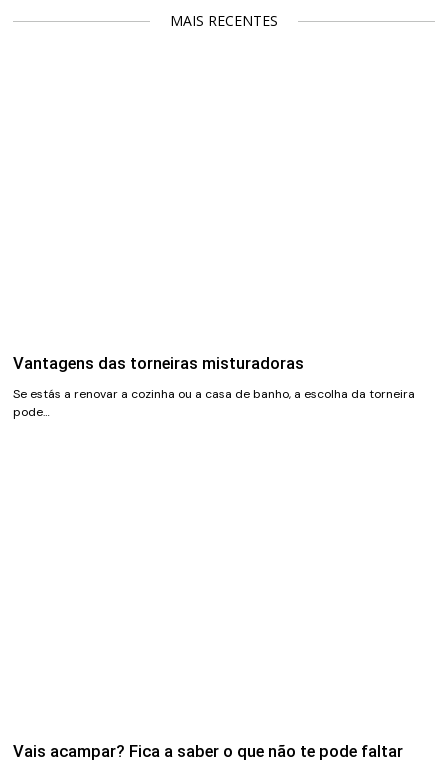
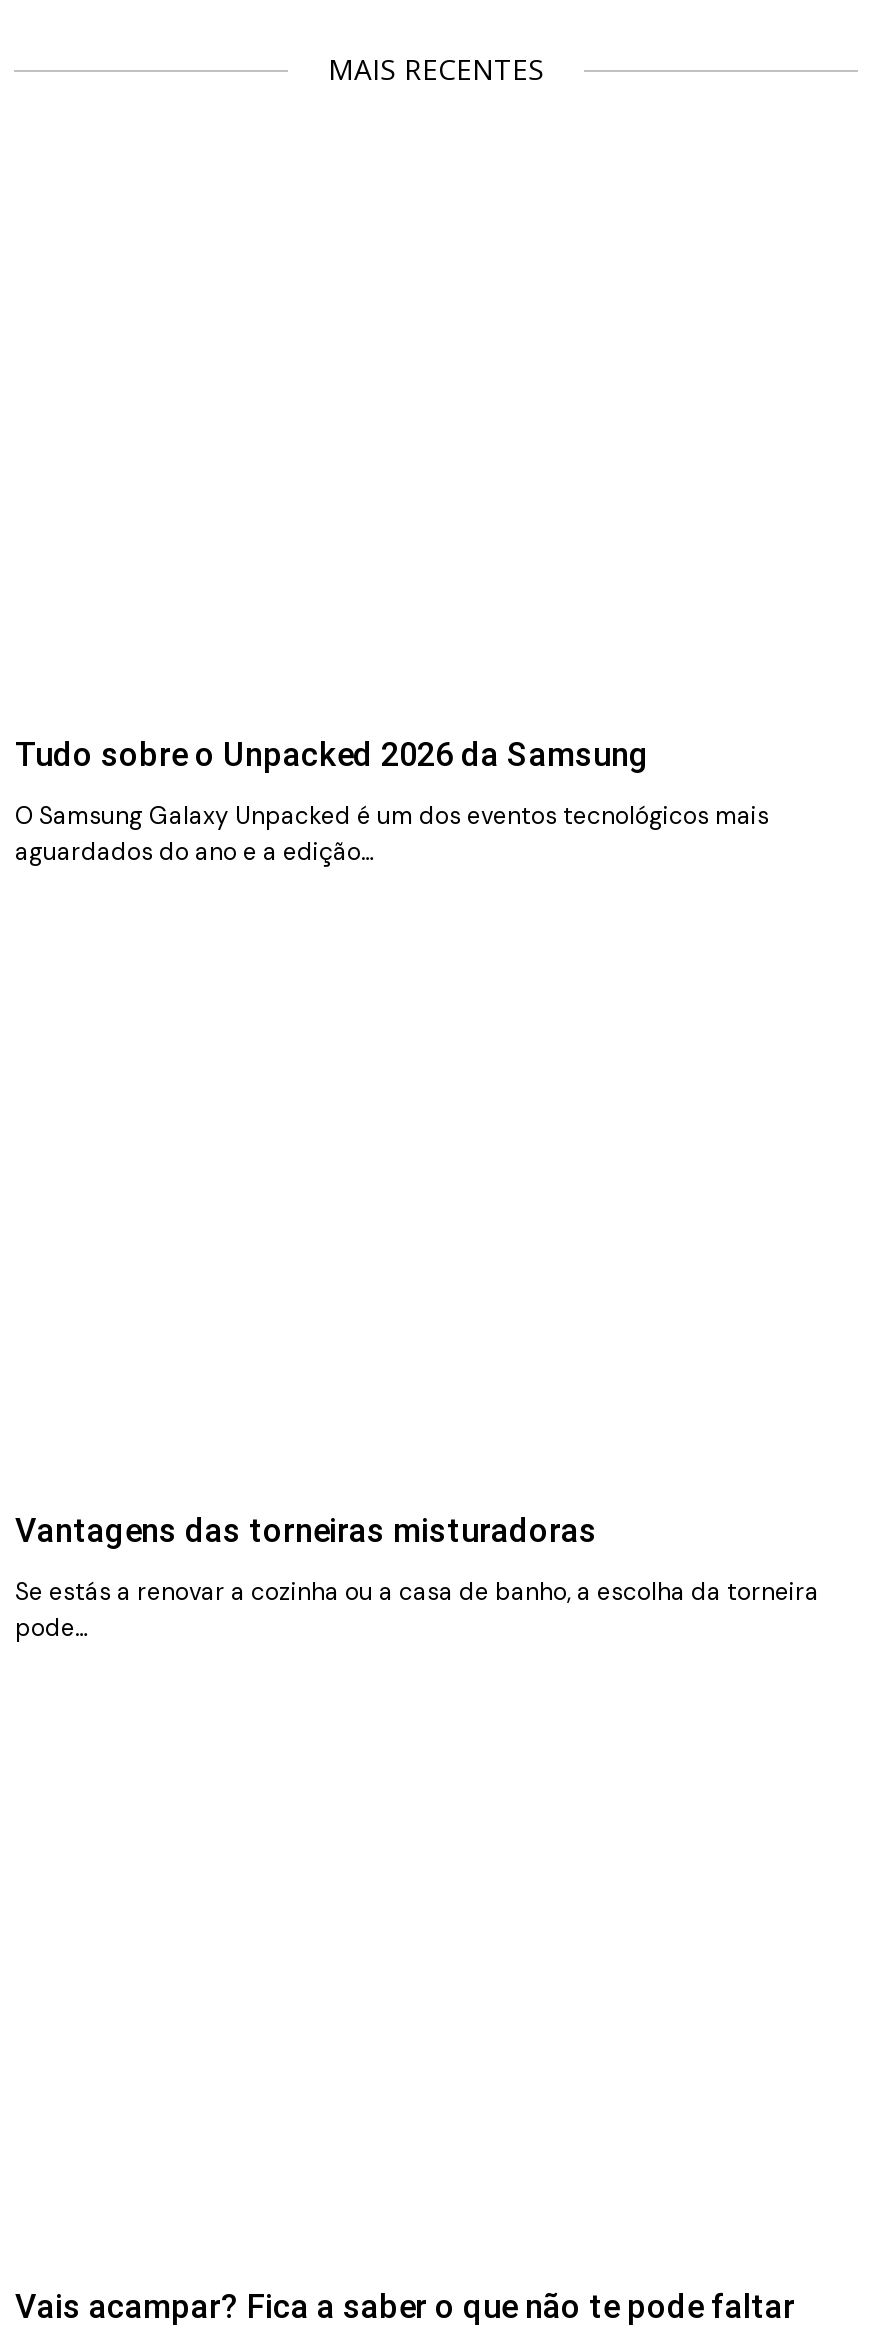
none -> [15,737,769,869] Tudo sobre o Unpacked 2026 da Samsung | O Samsung Galaxy Unpacked é um dos eventos tecnológicos mais | aguardados do ano e a edição…

